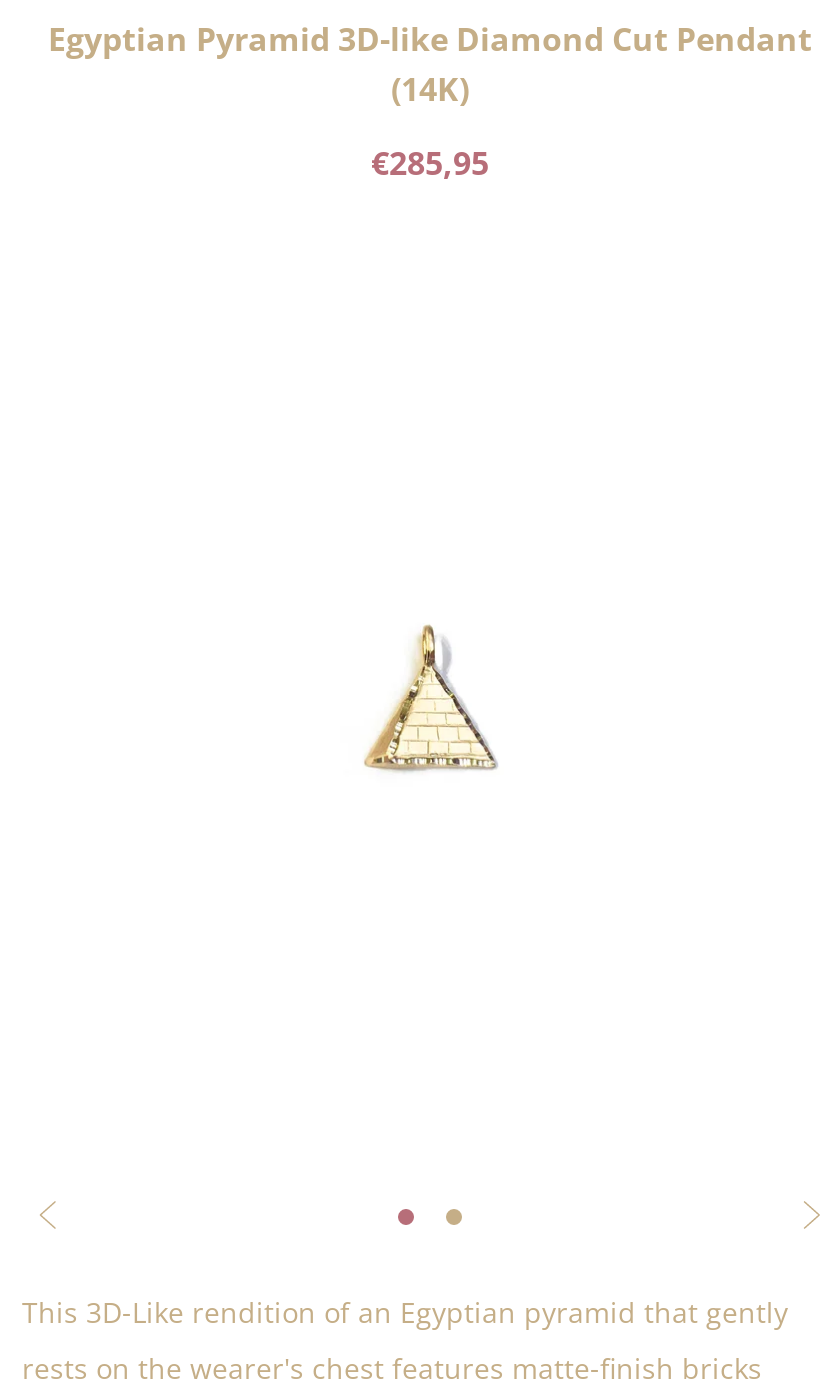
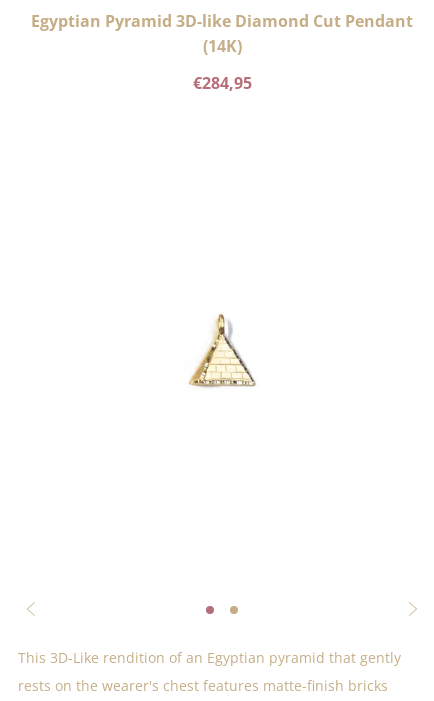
[371,141,489,185] €285,95 -> [192,72,251,94] €284,95

